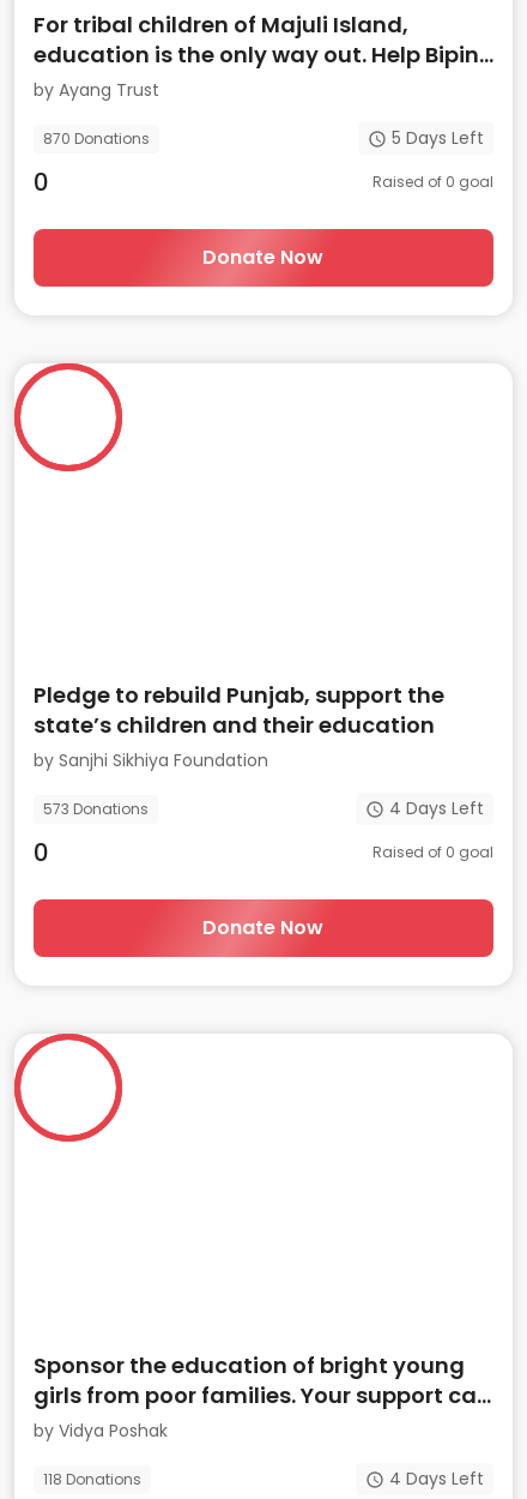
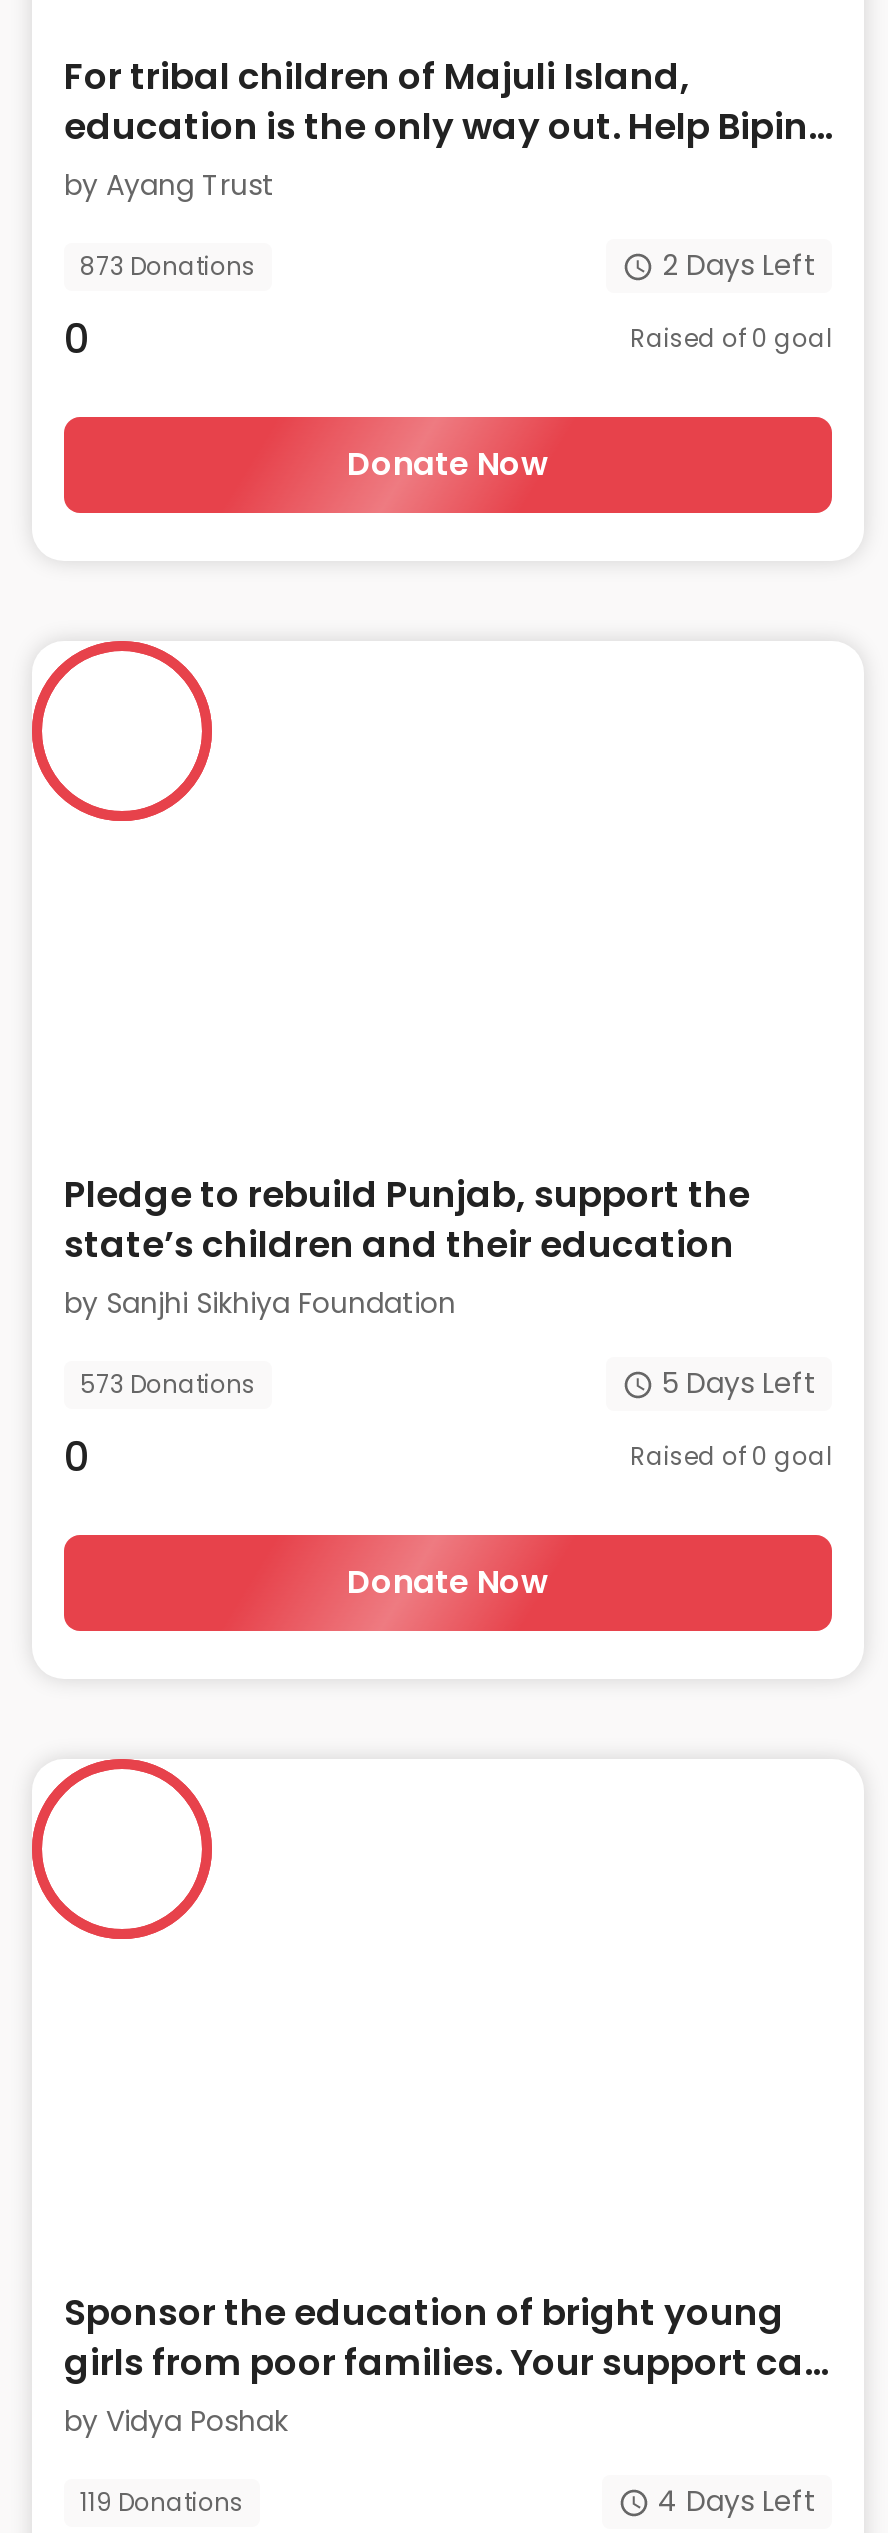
[43,128,150,148] 870 Donations -> [80,248,256,282] 873 Donations
[392,126,484,150] 5 Days Left -> [662,245,816,285] 2 Days Left
[389,796,484,820] 4 Days Left -> [662,1363,816,1403] 5 Days Left
[43,1468,141,1489] 118 Donations -> [80,2484,244,2518] 119 Donations

